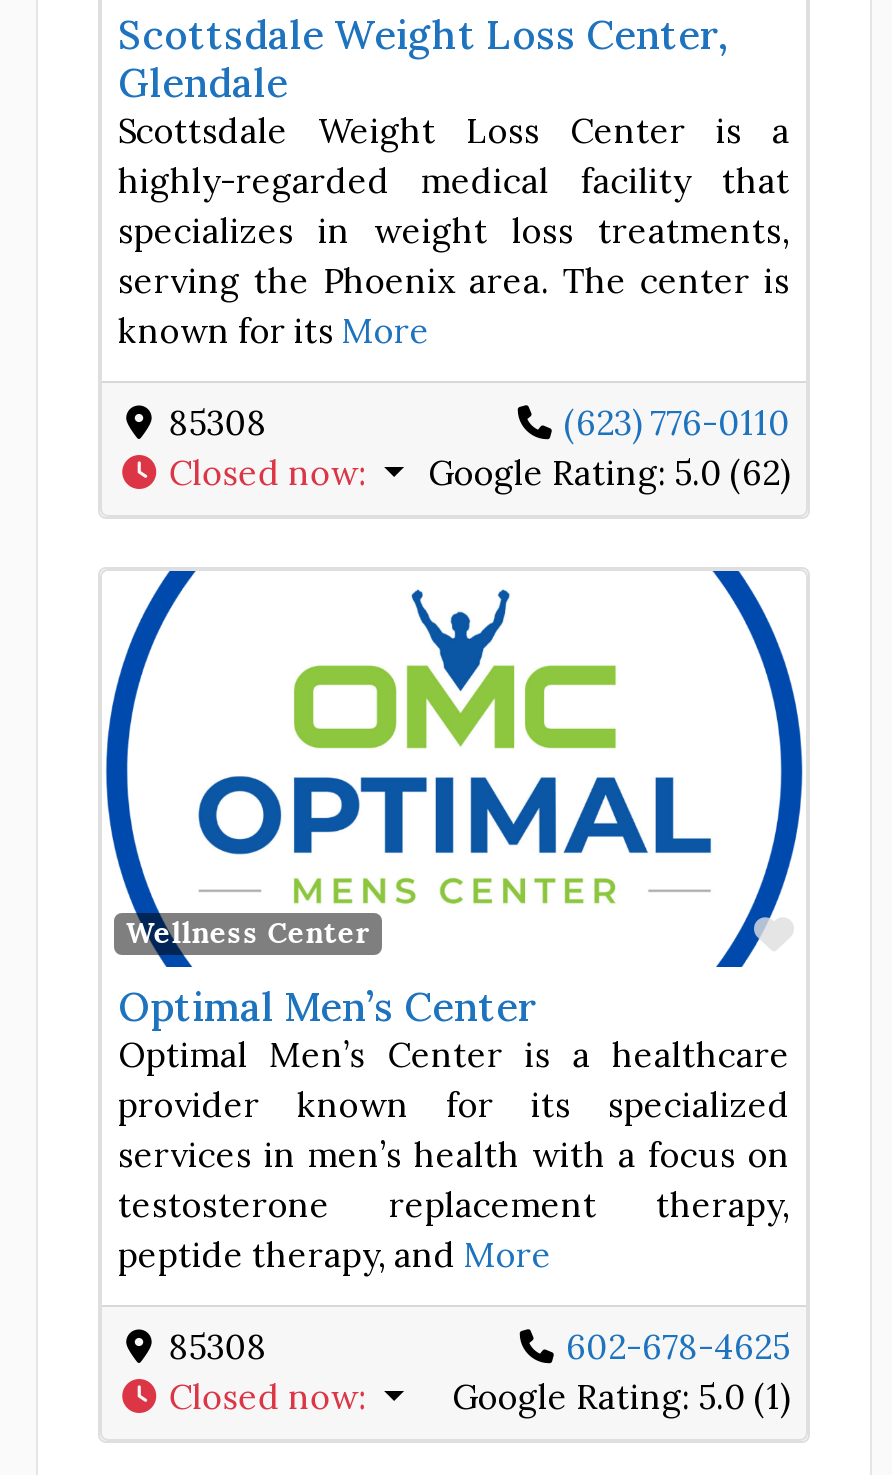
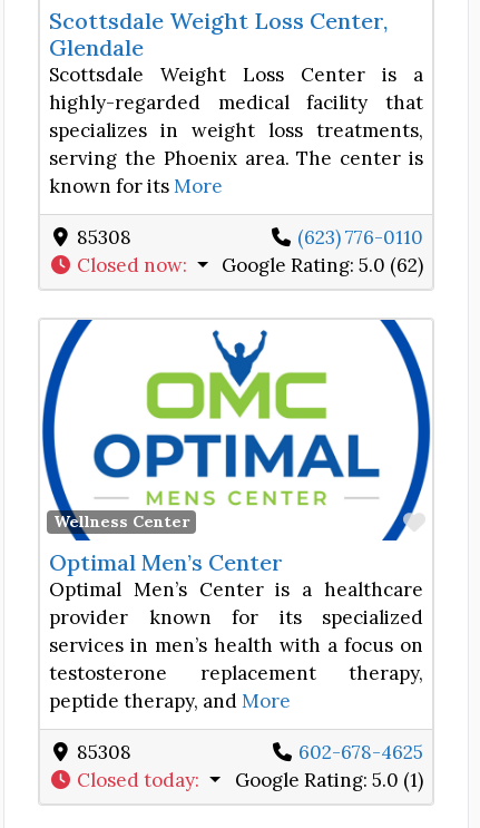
[168,1375,374,1419] Closed now: -> [77,768,204,792] Closed today:

